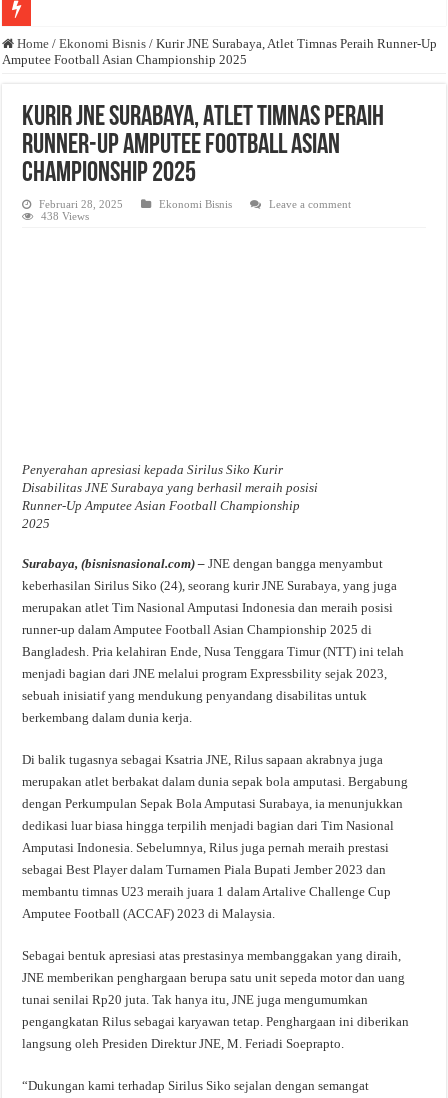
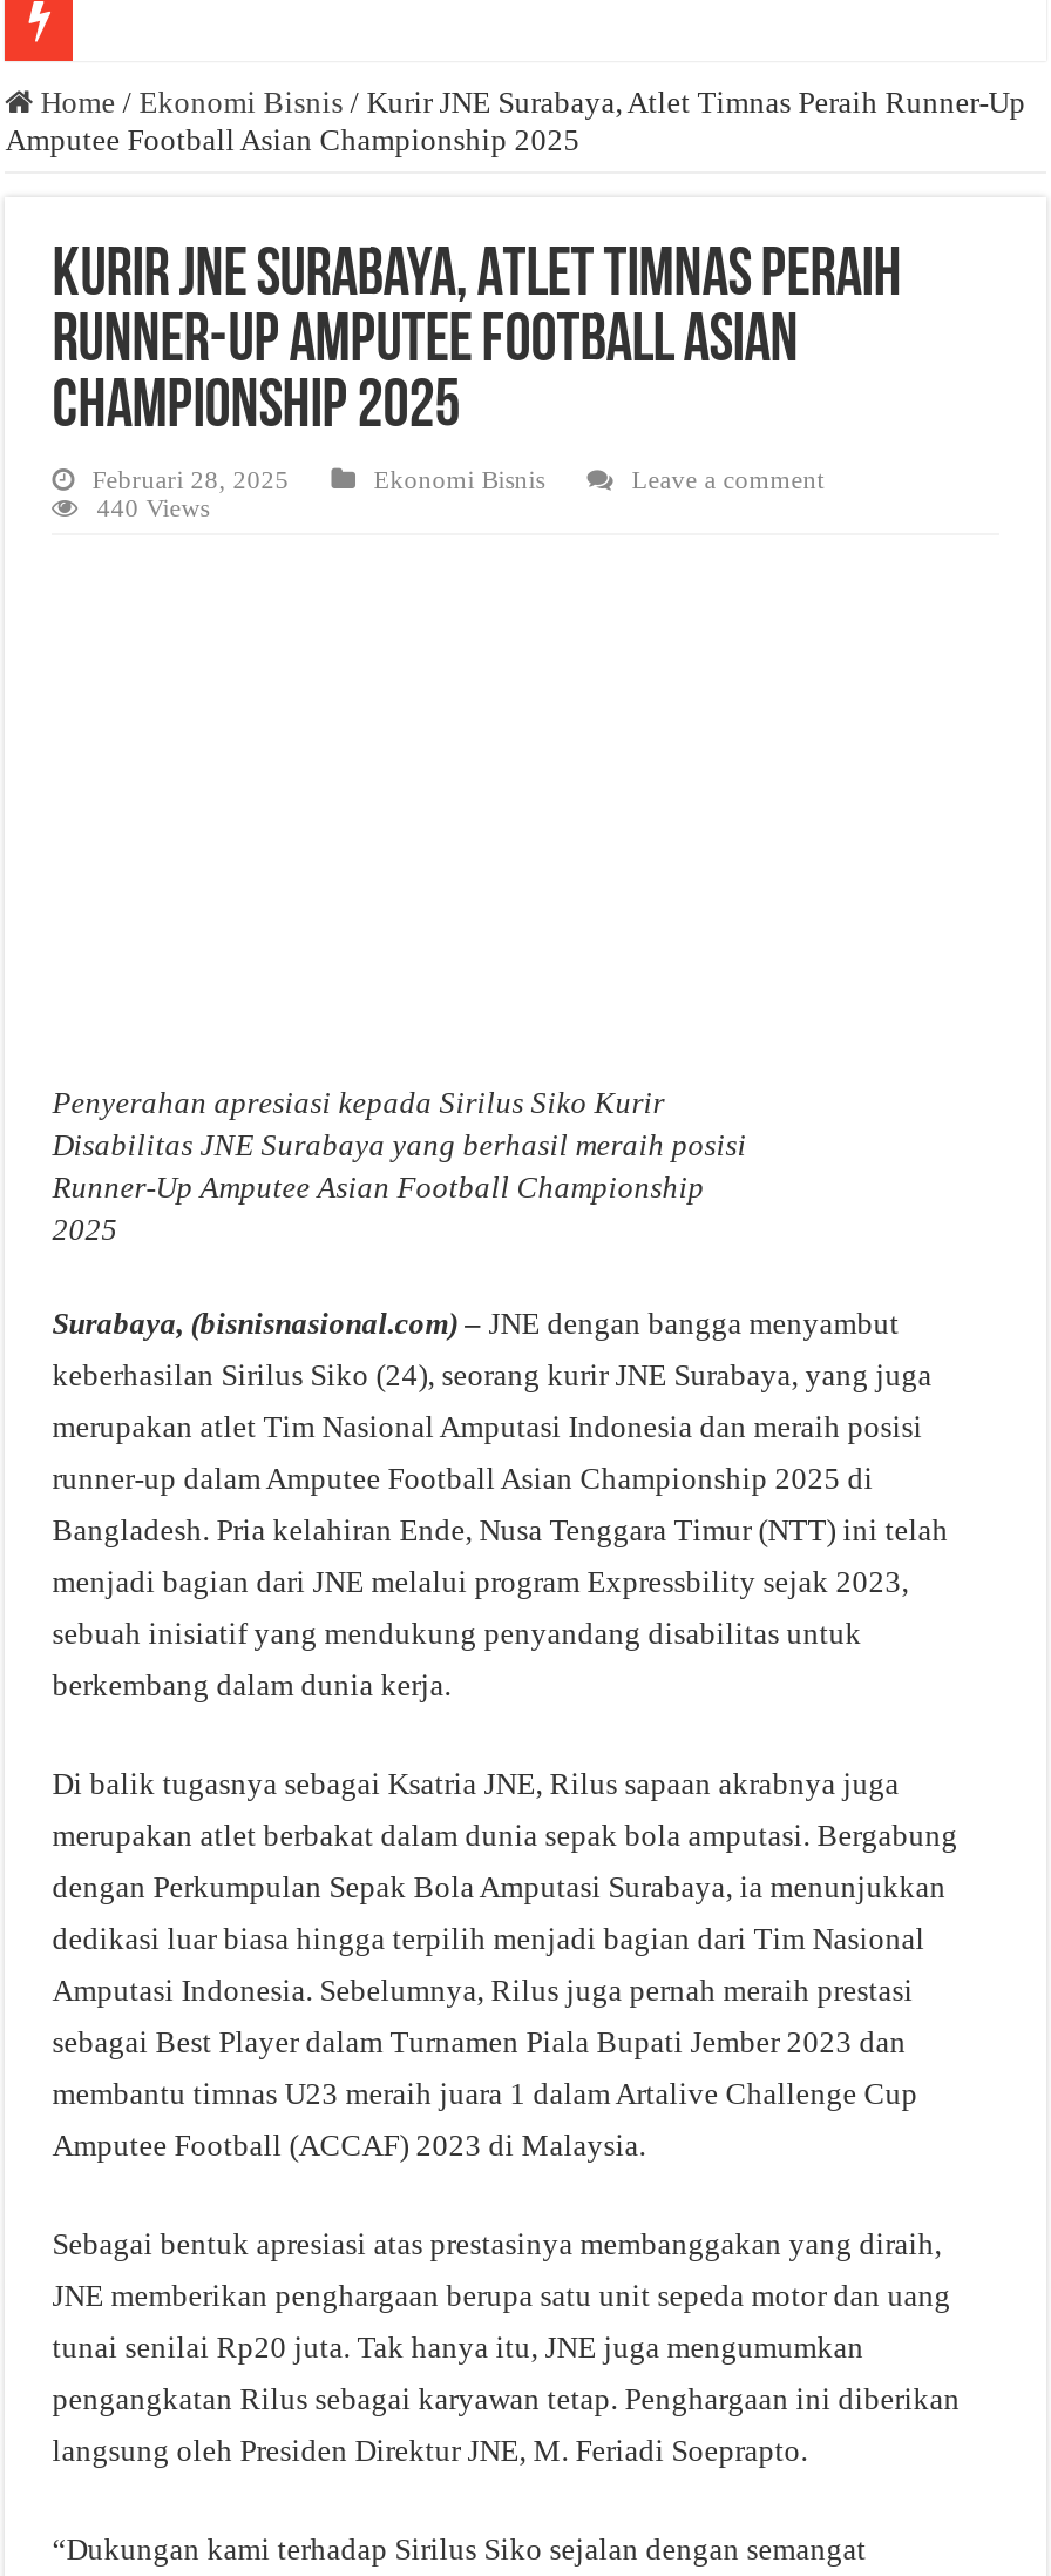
[41,210,89,222] 438 Views -> [97,493,209,521] 440 Views

